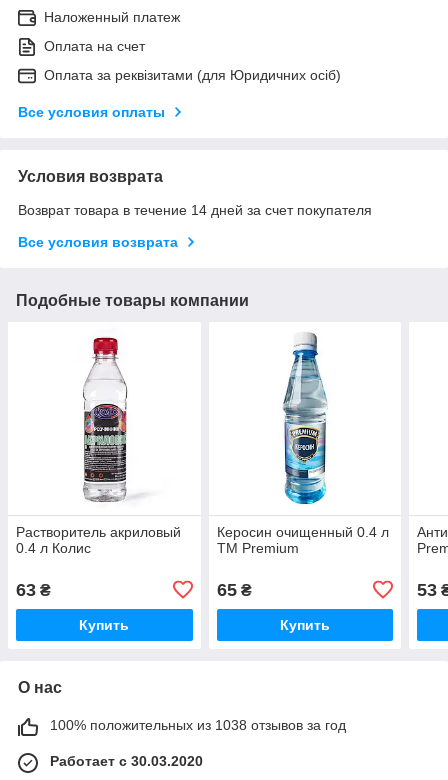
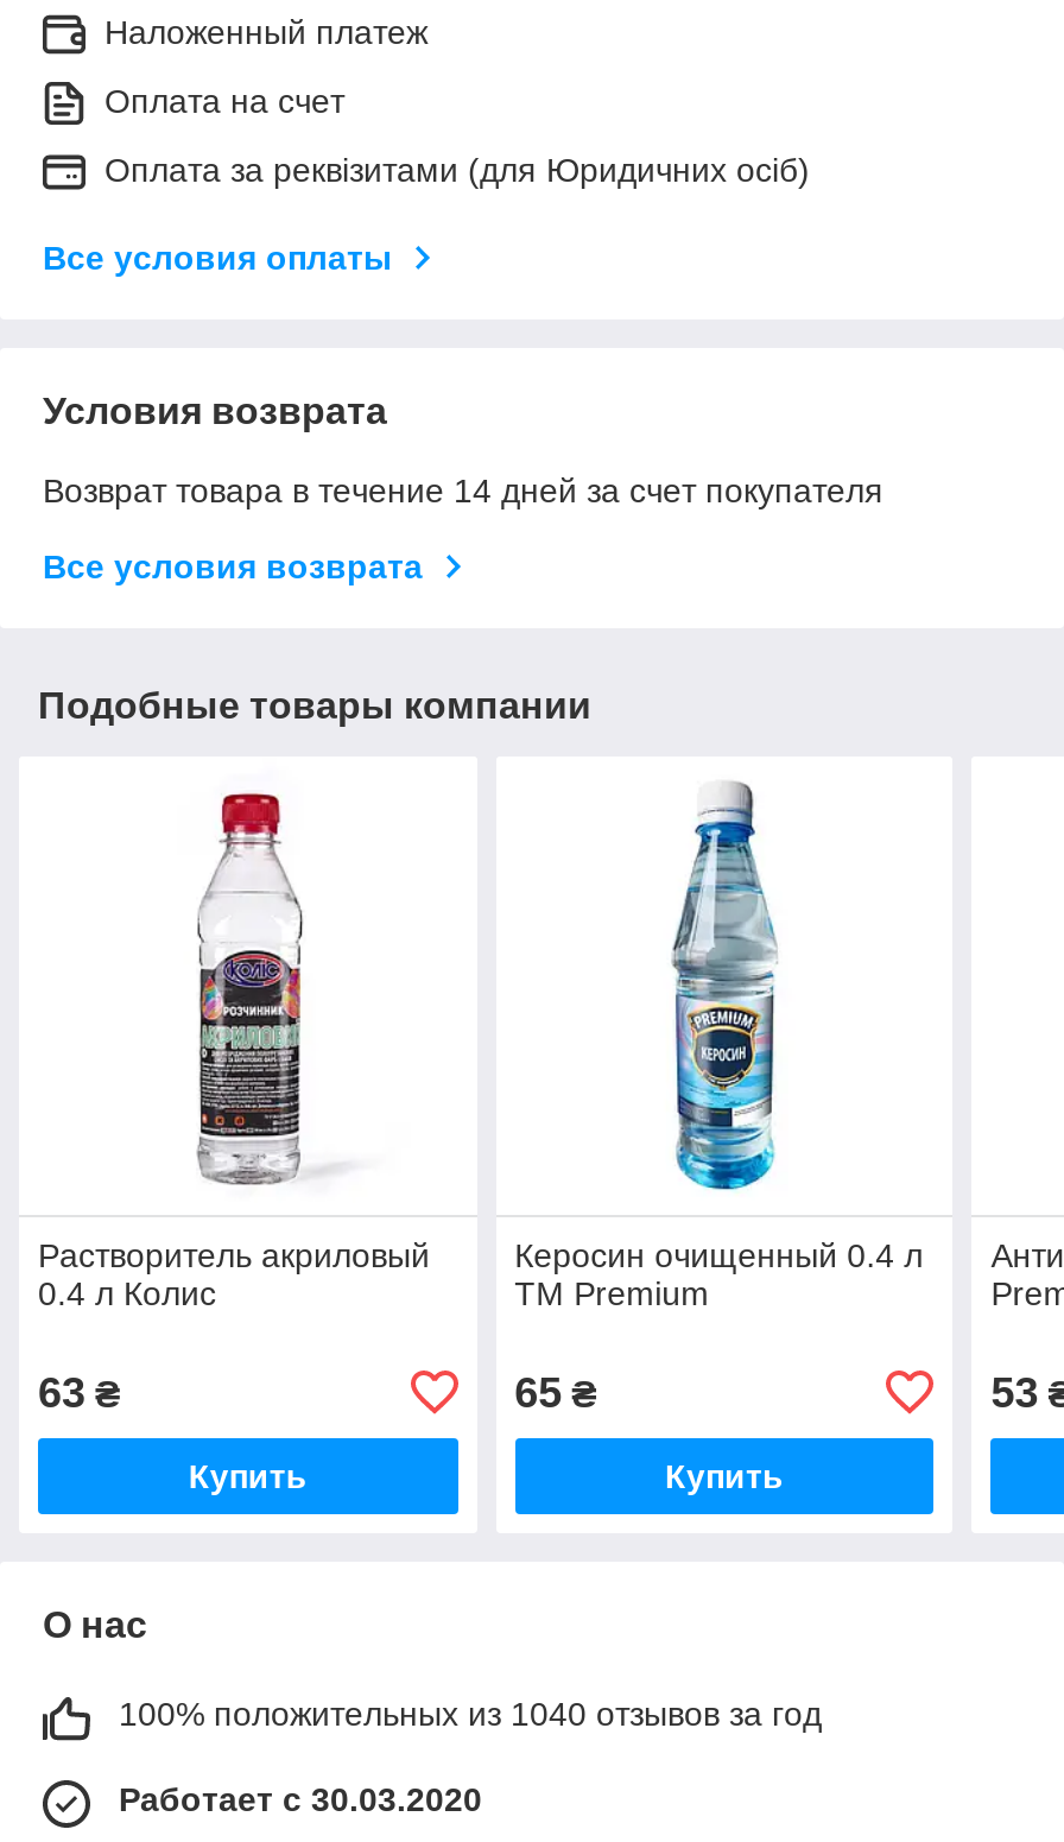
[50,717,346,733] 100% положительных из 1038 отзывов за год -> [119,1694,822,1732] 100% положительных из 1040 отзывов за год

